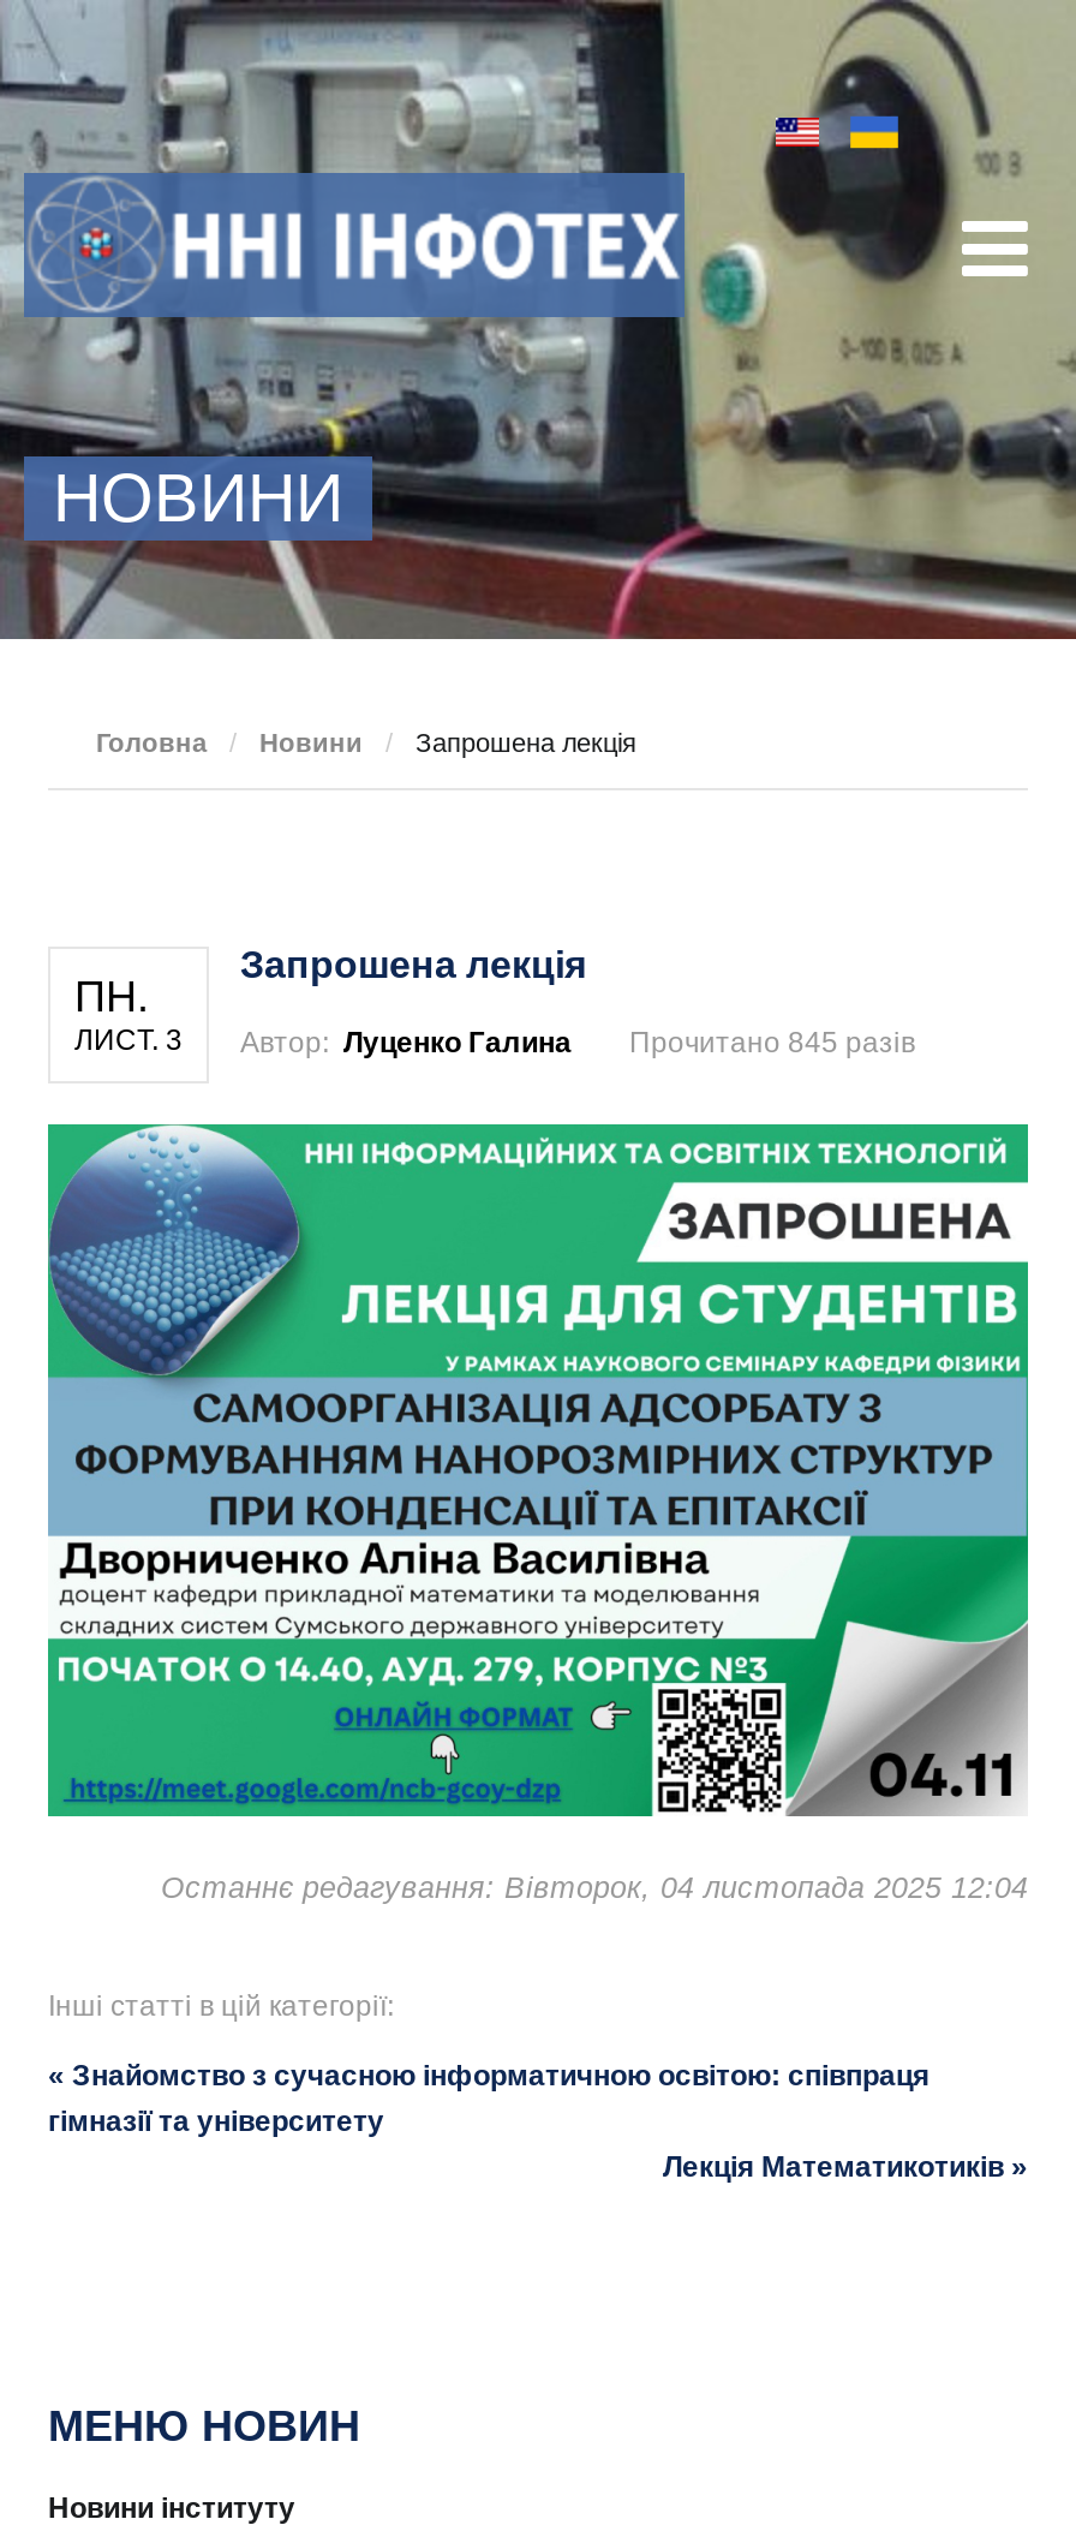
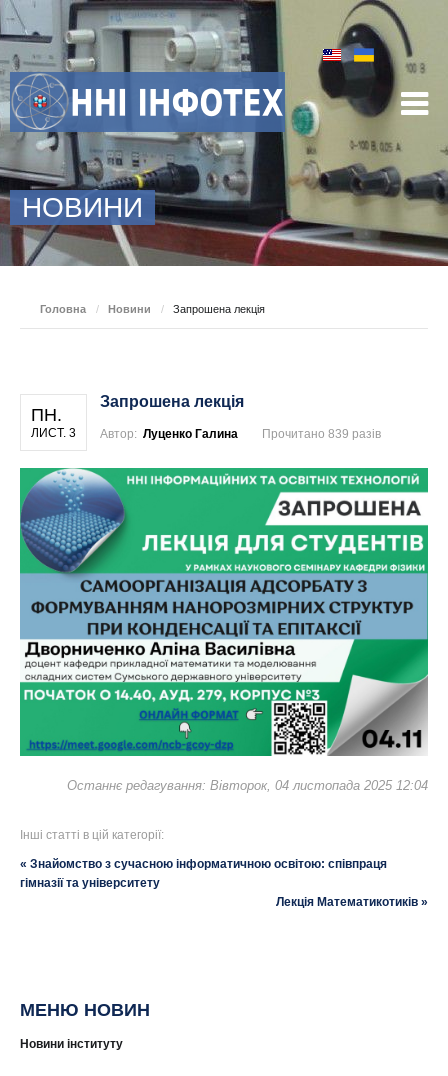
[629,1026,915,1059] Прочитано 845 разів -> [262,427,381,441] Прочитано 839 разів

